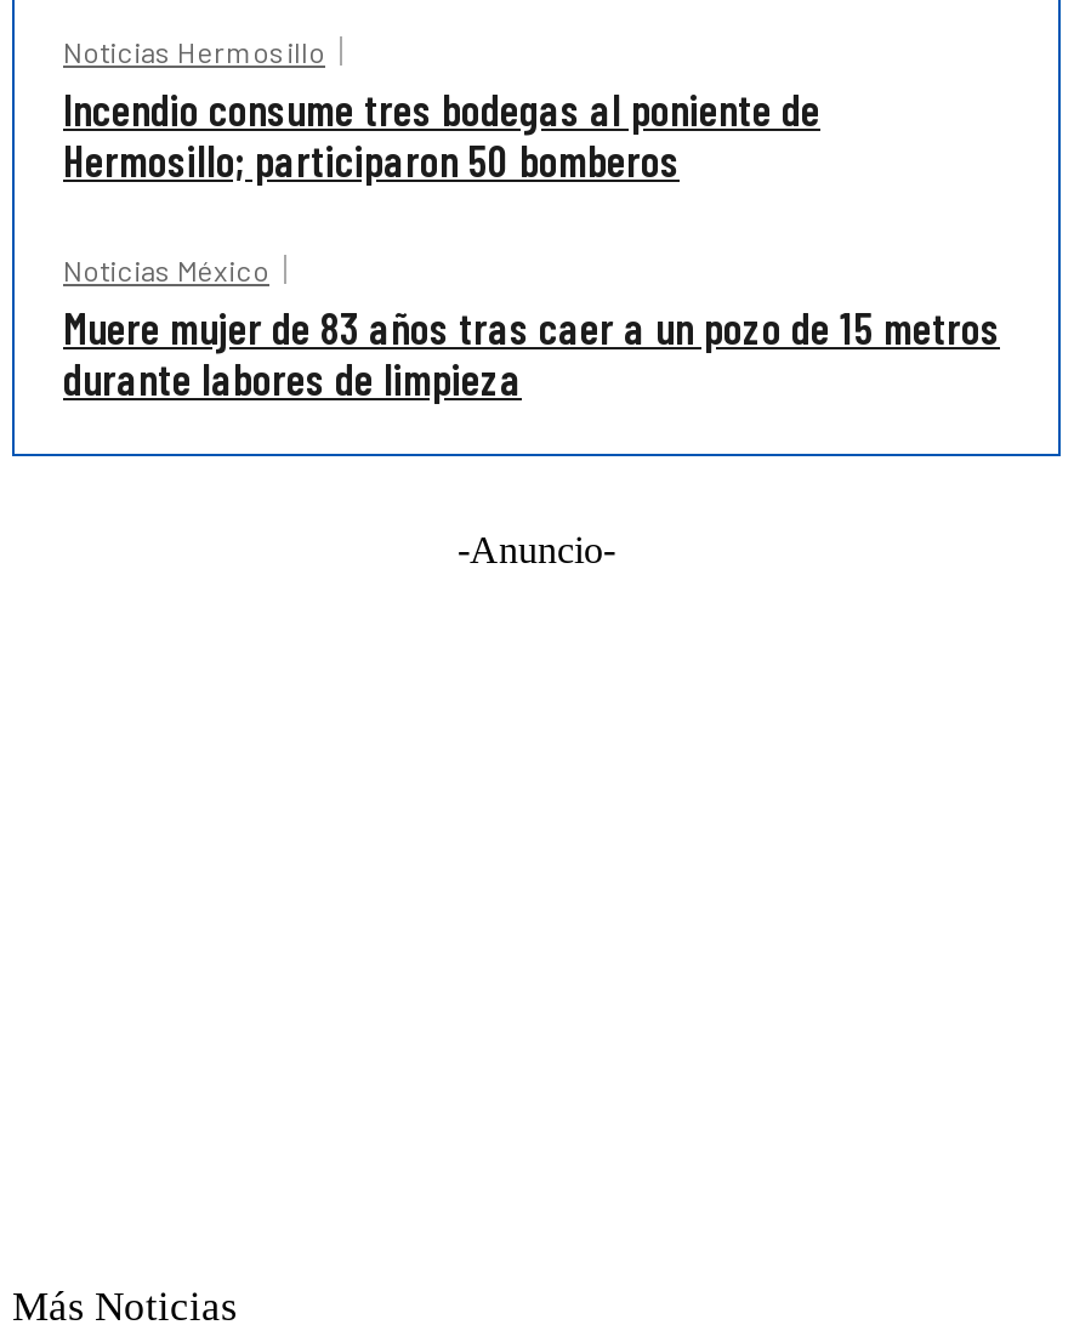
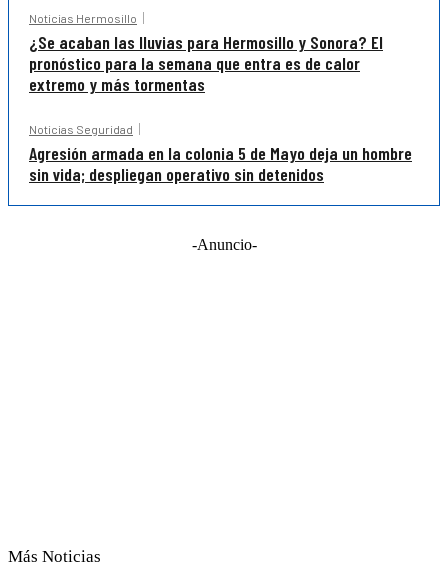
[63,83,820,188] Incendio consume tres bodegas al poniente de | Hermosillo; participaron 50 bomberos -> [29,31,383,95] ¿Se acaban las lluvias para Hermosillo y Sonora? El | pronóstico para la semana que entra es de calor | extremo y más tormentas
[63,253,1000,406] Noticias México | Muere mujer de 83 años tras caer a un pozo de 15 metros | durante labores de limpieza -> [29,122,412,185] Noticias Seguridad | Agresión armada en la colonia 5 de Mayo deja un hombre | sin vida; despliegan operativo sin detenidos

